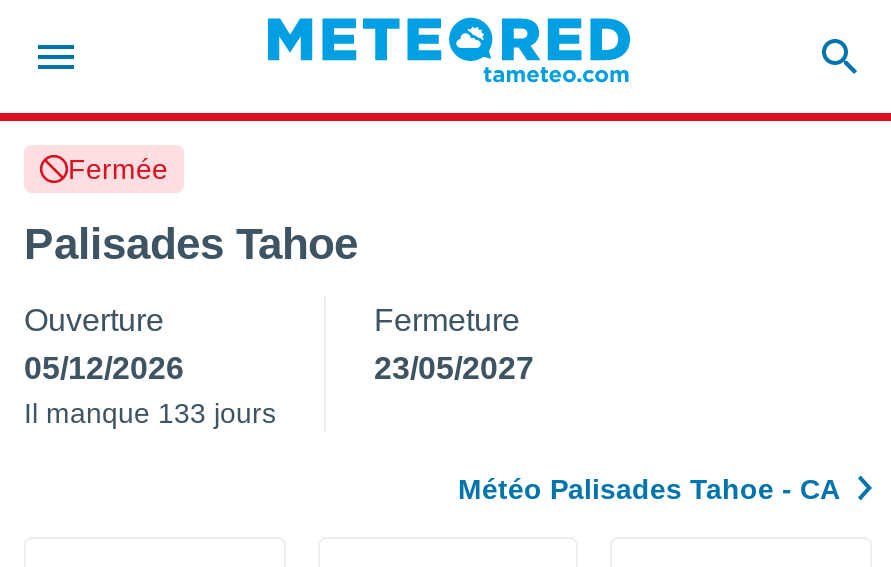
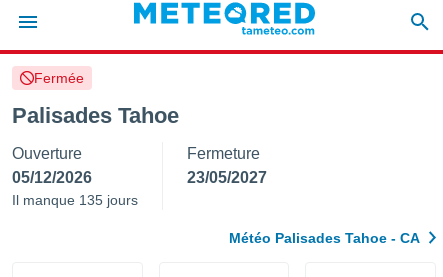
[24,397,276,429] Il manque 133 jours -> [12,192,138,208] Il manque 135 jours

